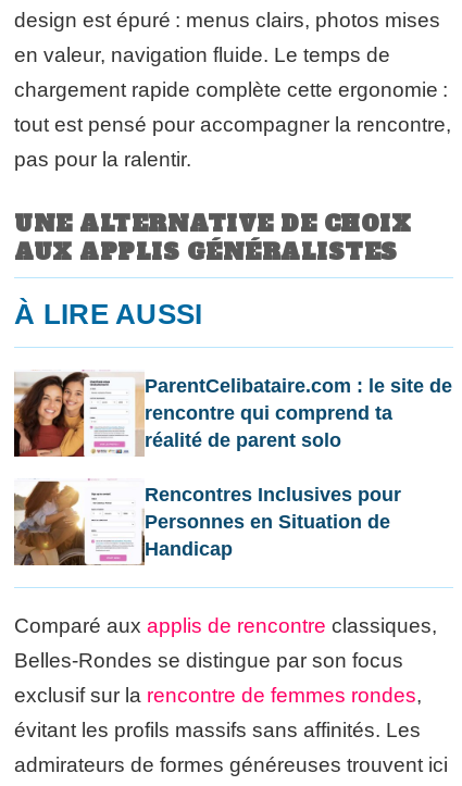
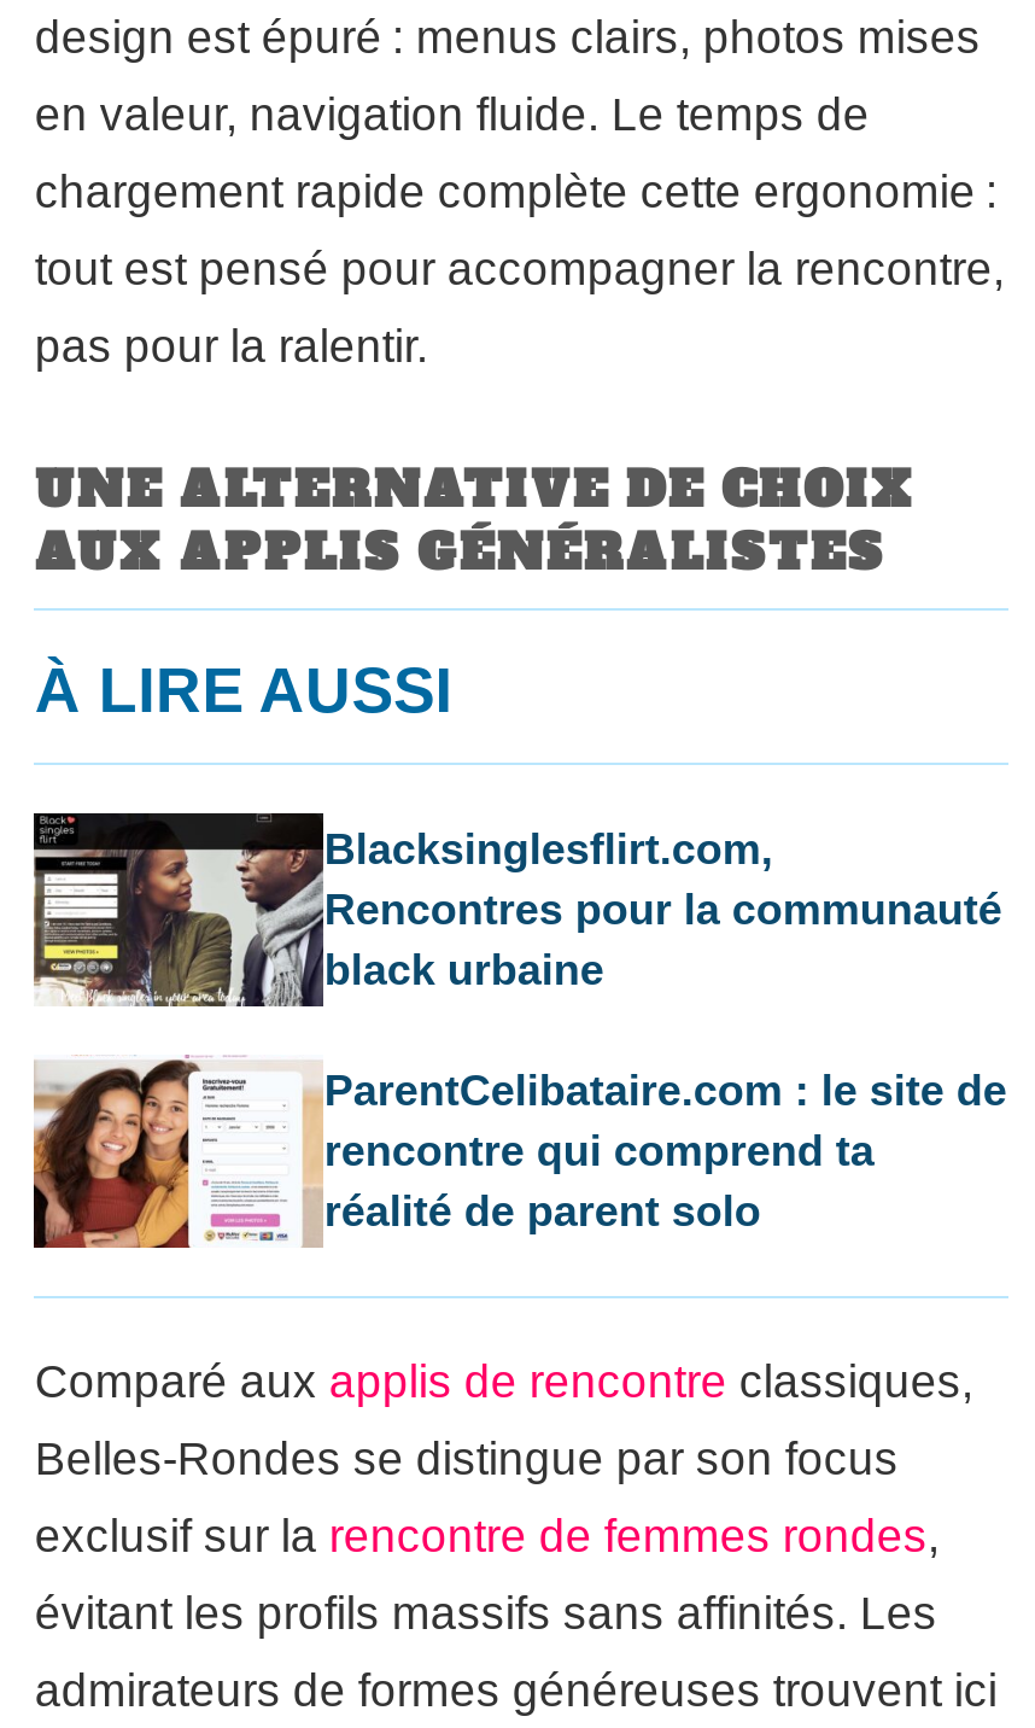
none -> [31,811,1002,1009] [image] | Blacksinglesflirt.com, | Rencontres pour la communauté | black urbaine
moved [12,370,453,459] -> [29,1055,1007,1253]: [image] | ParentCelibataire.com : le site de | rencontre qui comprend ta | réalité de parent solo
[13,481,402,566] [image] | Rencontres Inclusives pour | Personnes en Situation de | Handicap -> none

